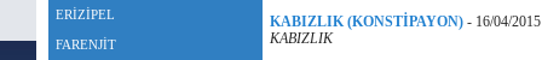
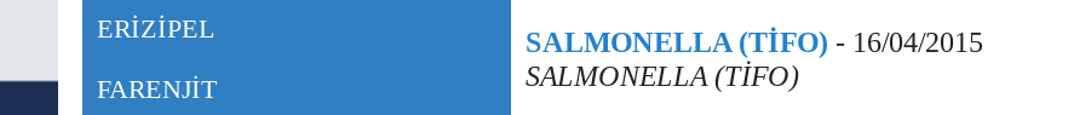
[270,13,541,47] KABIZLIK (KONSTİPAYON) - 16/04/2015 | KABIZLIK -> [526,25,983,93] SALMONELLA (TİFO) - 16/04/2015 | SALMONELLA (TİFO)

